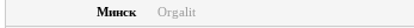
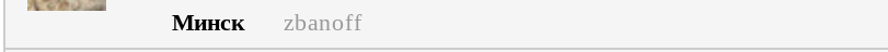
[157,5,196,19] Orgalit -> [284,9,362,35] zbanoff

